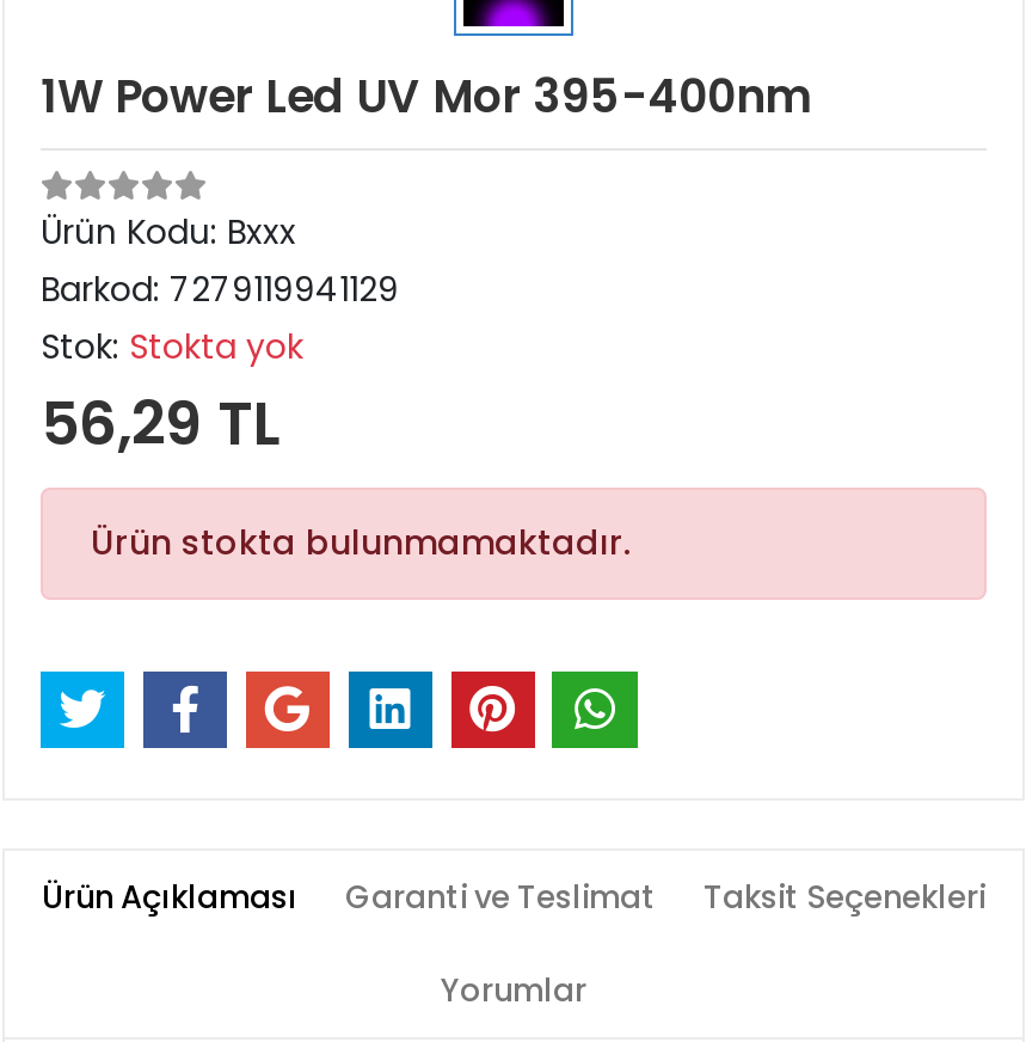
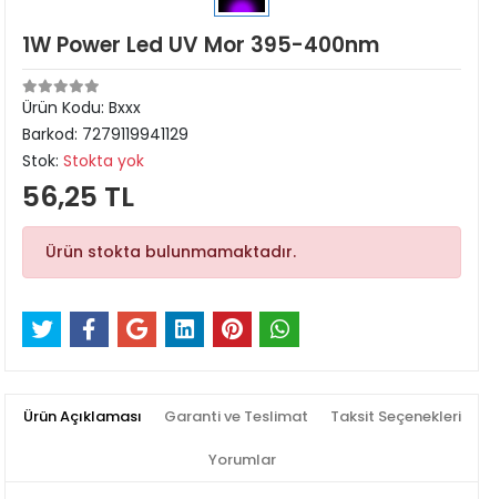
[41,382,282,466] 56,29 TL -> [22,177,134,216] 56,25 TL

